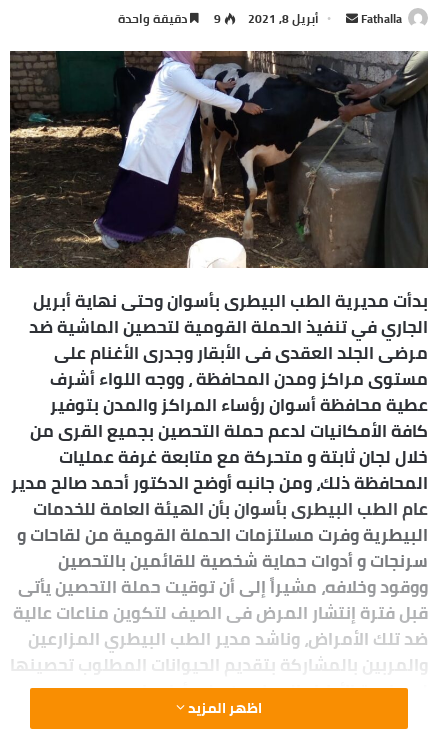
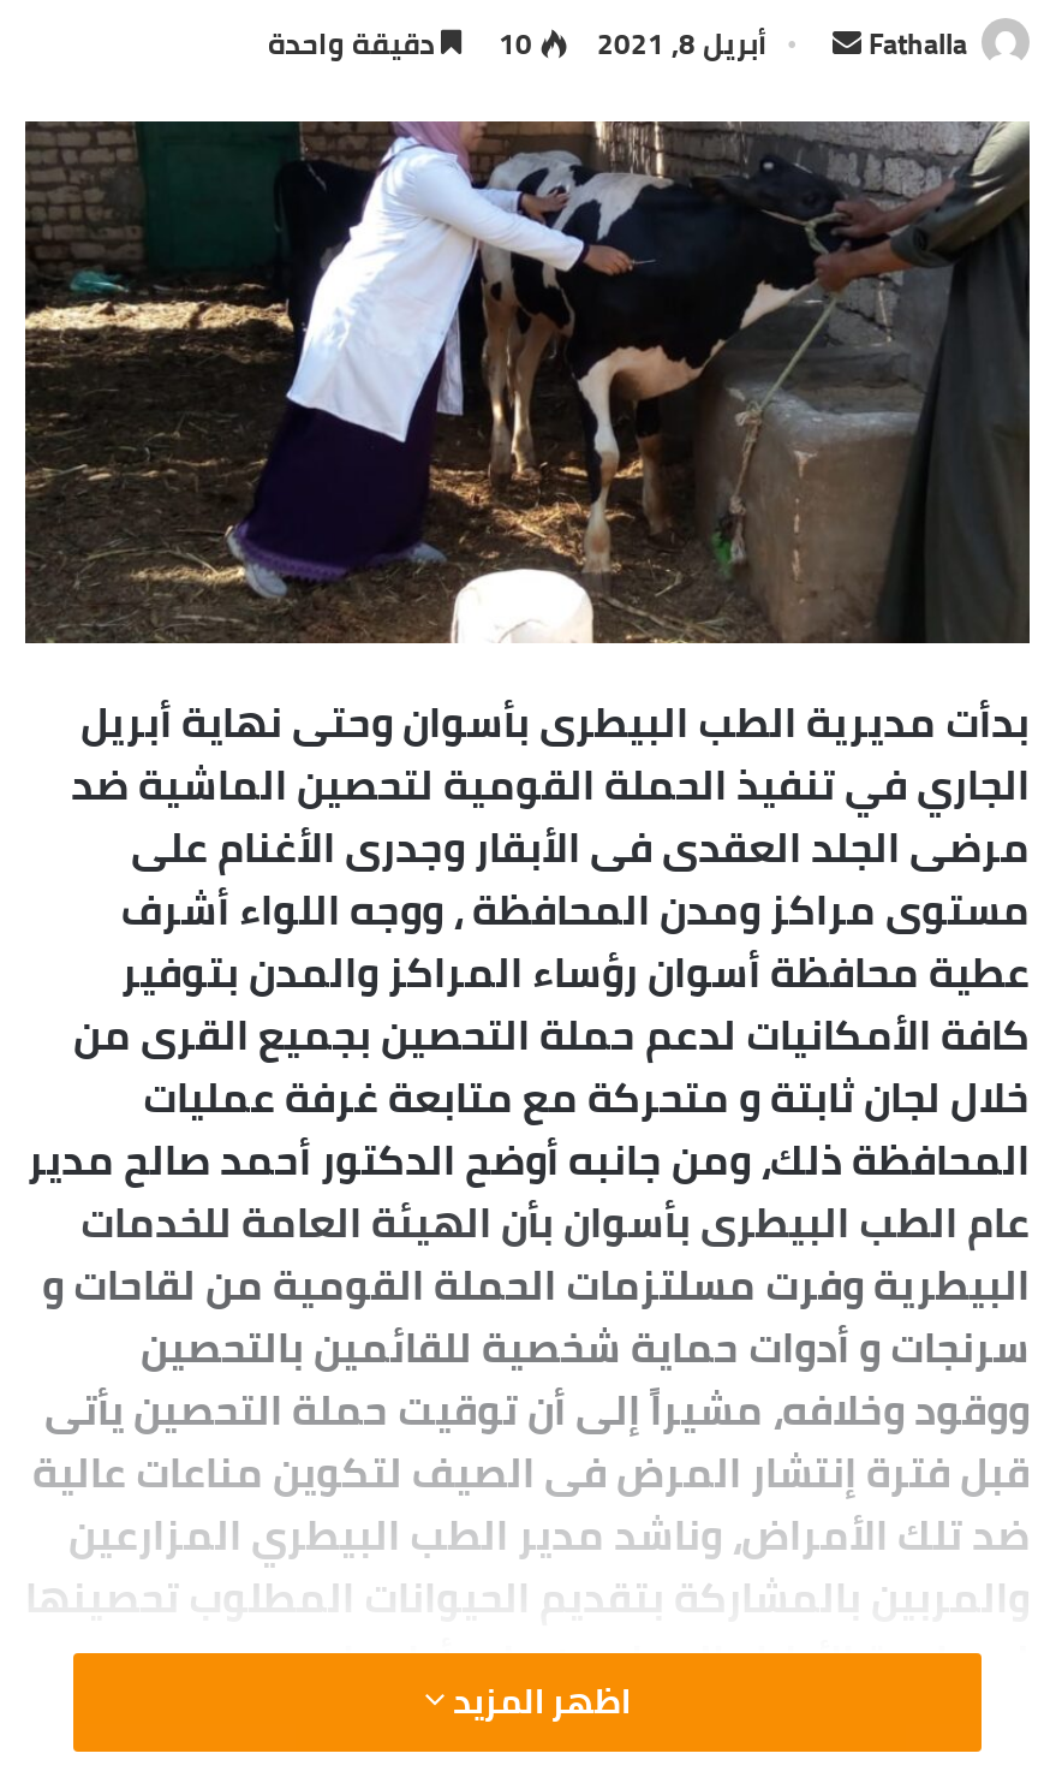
[118,7,221,30] 9 دقيقة واحدة -> [268,16,532,71] 10 دقيقة واحدة

